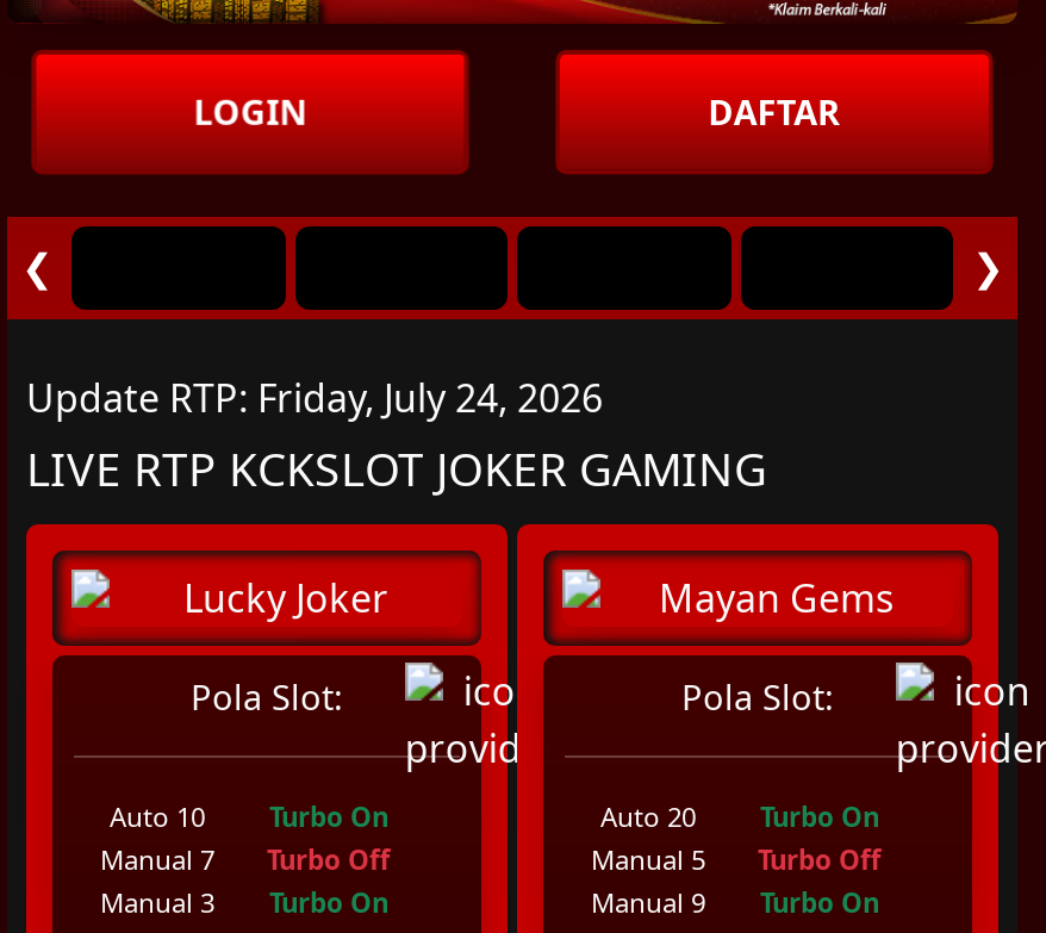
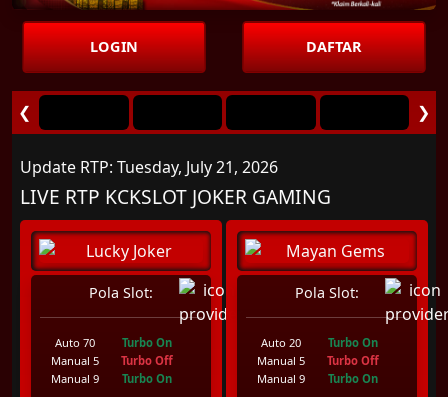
[26,372,603,424] Update RTP: Friday, July 24, 2026 -> [20,156,278,178] Update RTP: Tuesday, July 21, 2026
[110,799,388,835] Auto 10 Turbo On -> [55,335,172,350] Auto 70 Turbo On
[100,842,391,878] Manual 7 Turbo Off -> [51,353,173,368] Manual 5 Turbo Off
[100,885,388,921] Manual 3 Turbo On -> [51,371,172,386] Manual 9 Turbo On

